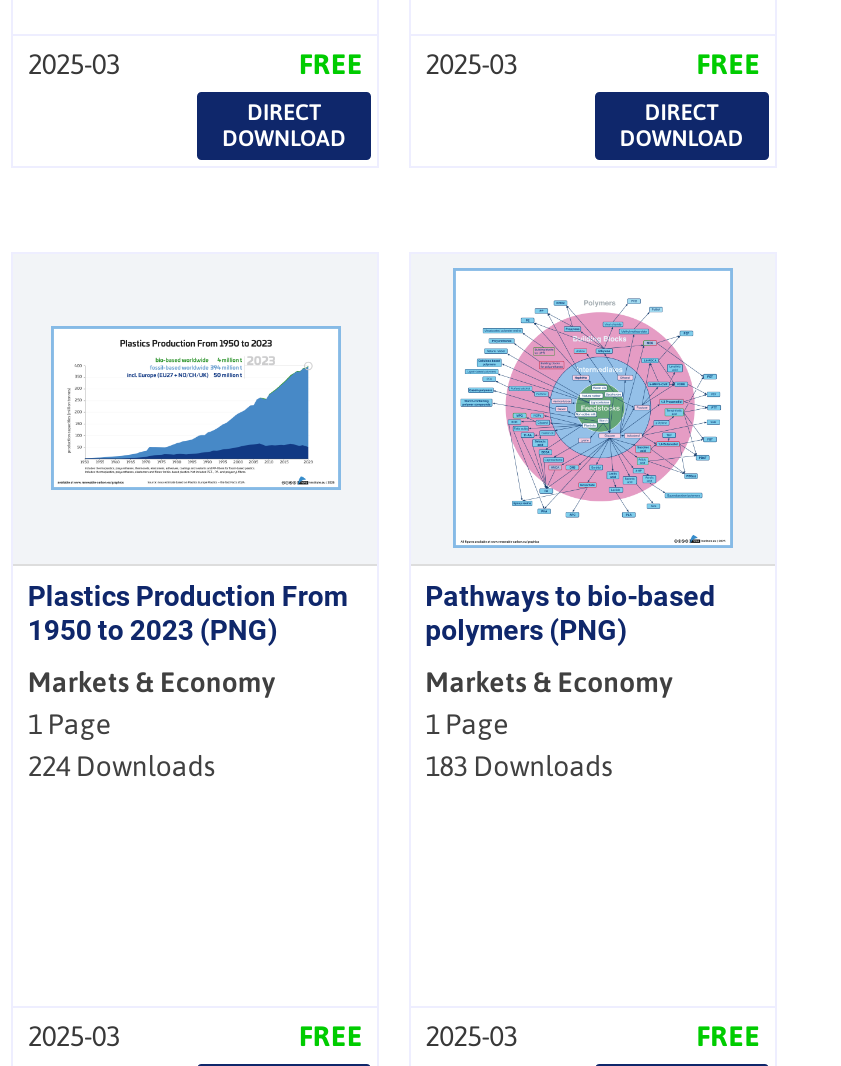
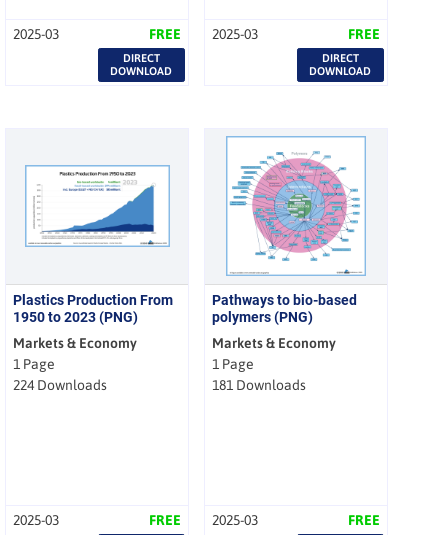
[425,749,613,781] 183 Downloads -> [212,377,306,393] 181 Downloads

